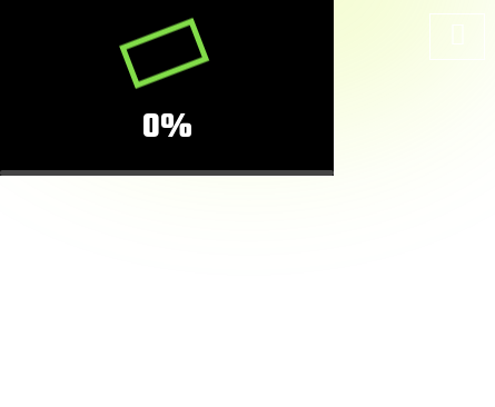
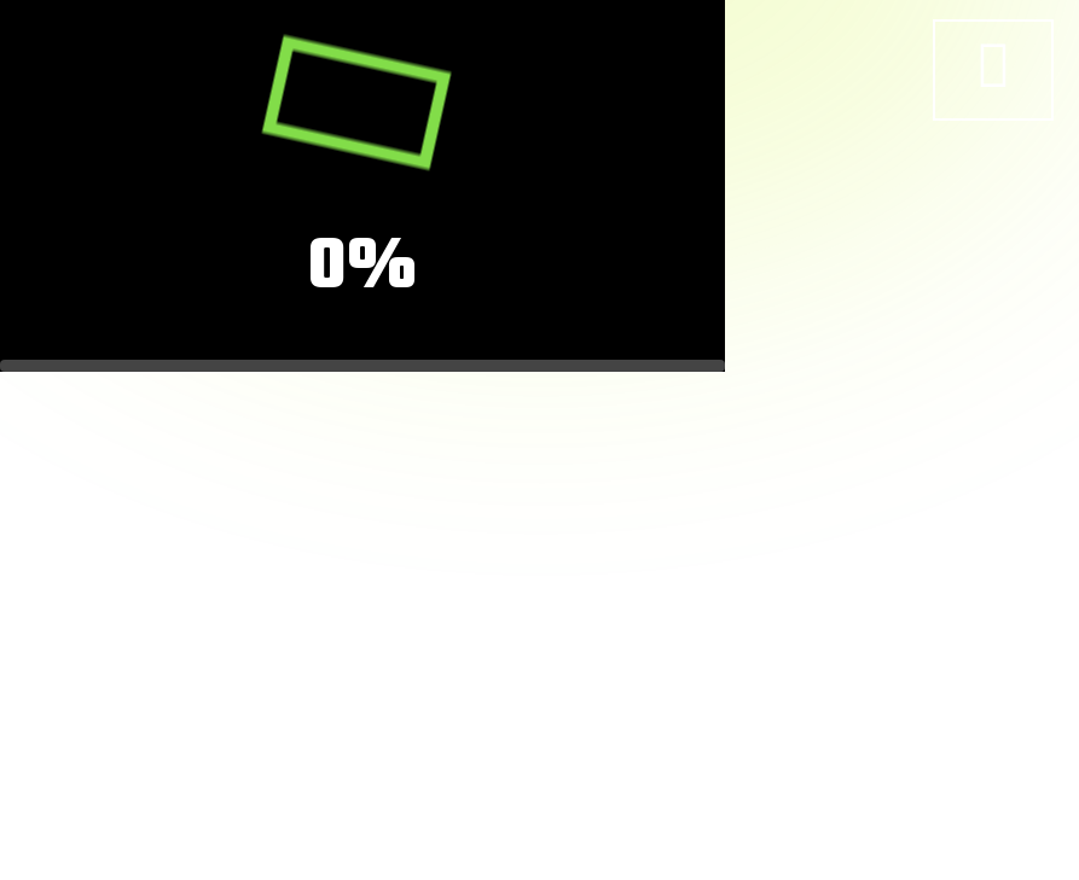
[119,17,210,90] [image] -> [261,29,454,181] [image]

